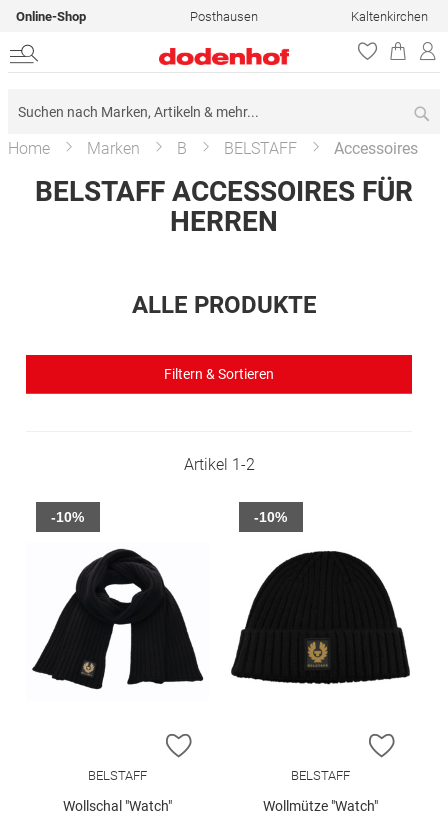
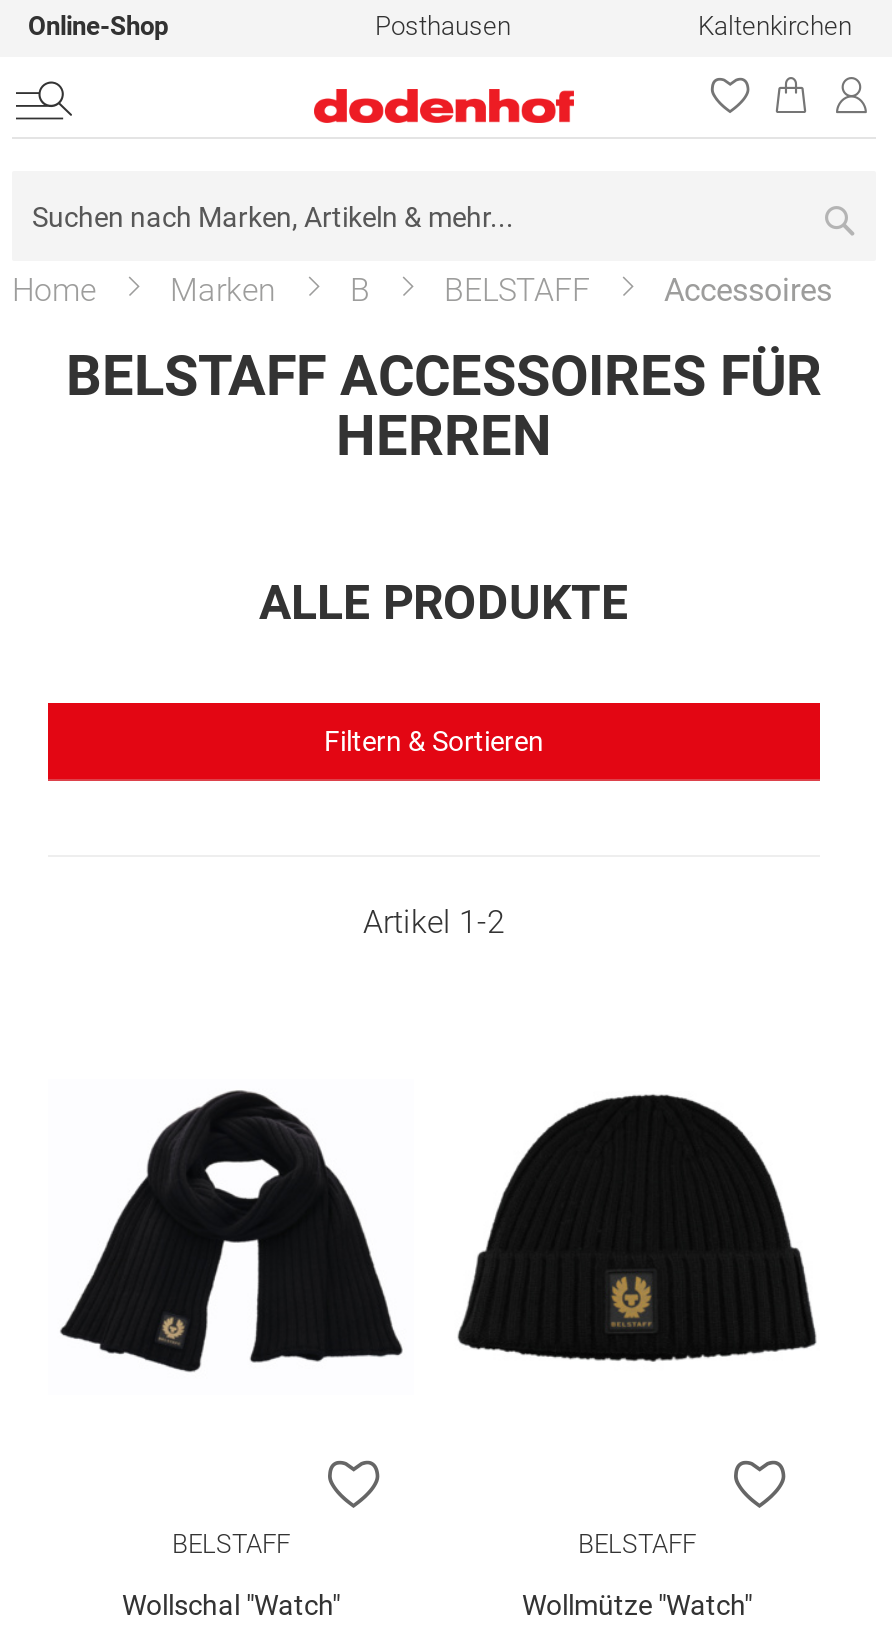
[51,509,84,525] -10% -> none
[254,509,287,525] -10% -> none

